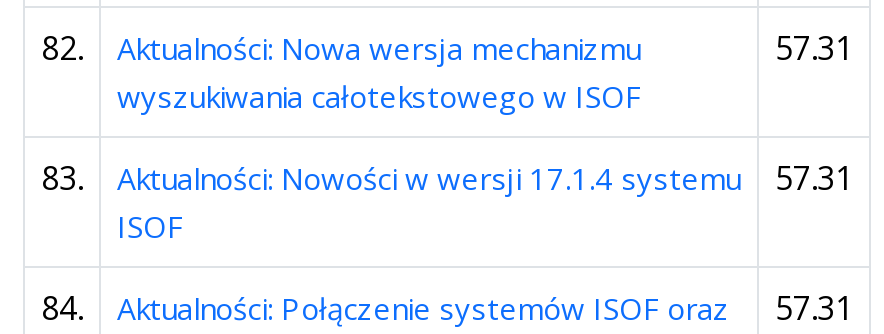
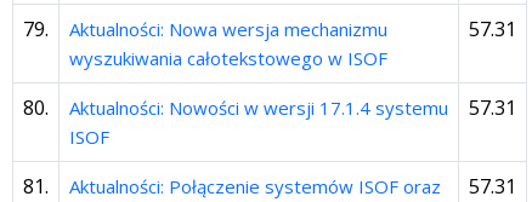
[41,25,641,69] 82. Aktualności: Nowa wersja mechanizmu -> [23,15,387,42] 79. Aktualności: Nowa wersja mechanizmu
[41,155,853,199] 83. Aktualności: Nowości w wersji 17.1.4 systemu 57.31 -> [23,94,516,120] 80. Aktualności: Nowości w wersji 17.1.4 systemu 57.31
[41,285,853,329] 84. Aktualności: Połączenie systemów ISOF oraz 57.31 -> [23,172,516,199] 81. Aktualności: Połączenie systemów ISOF oraz 57.31

